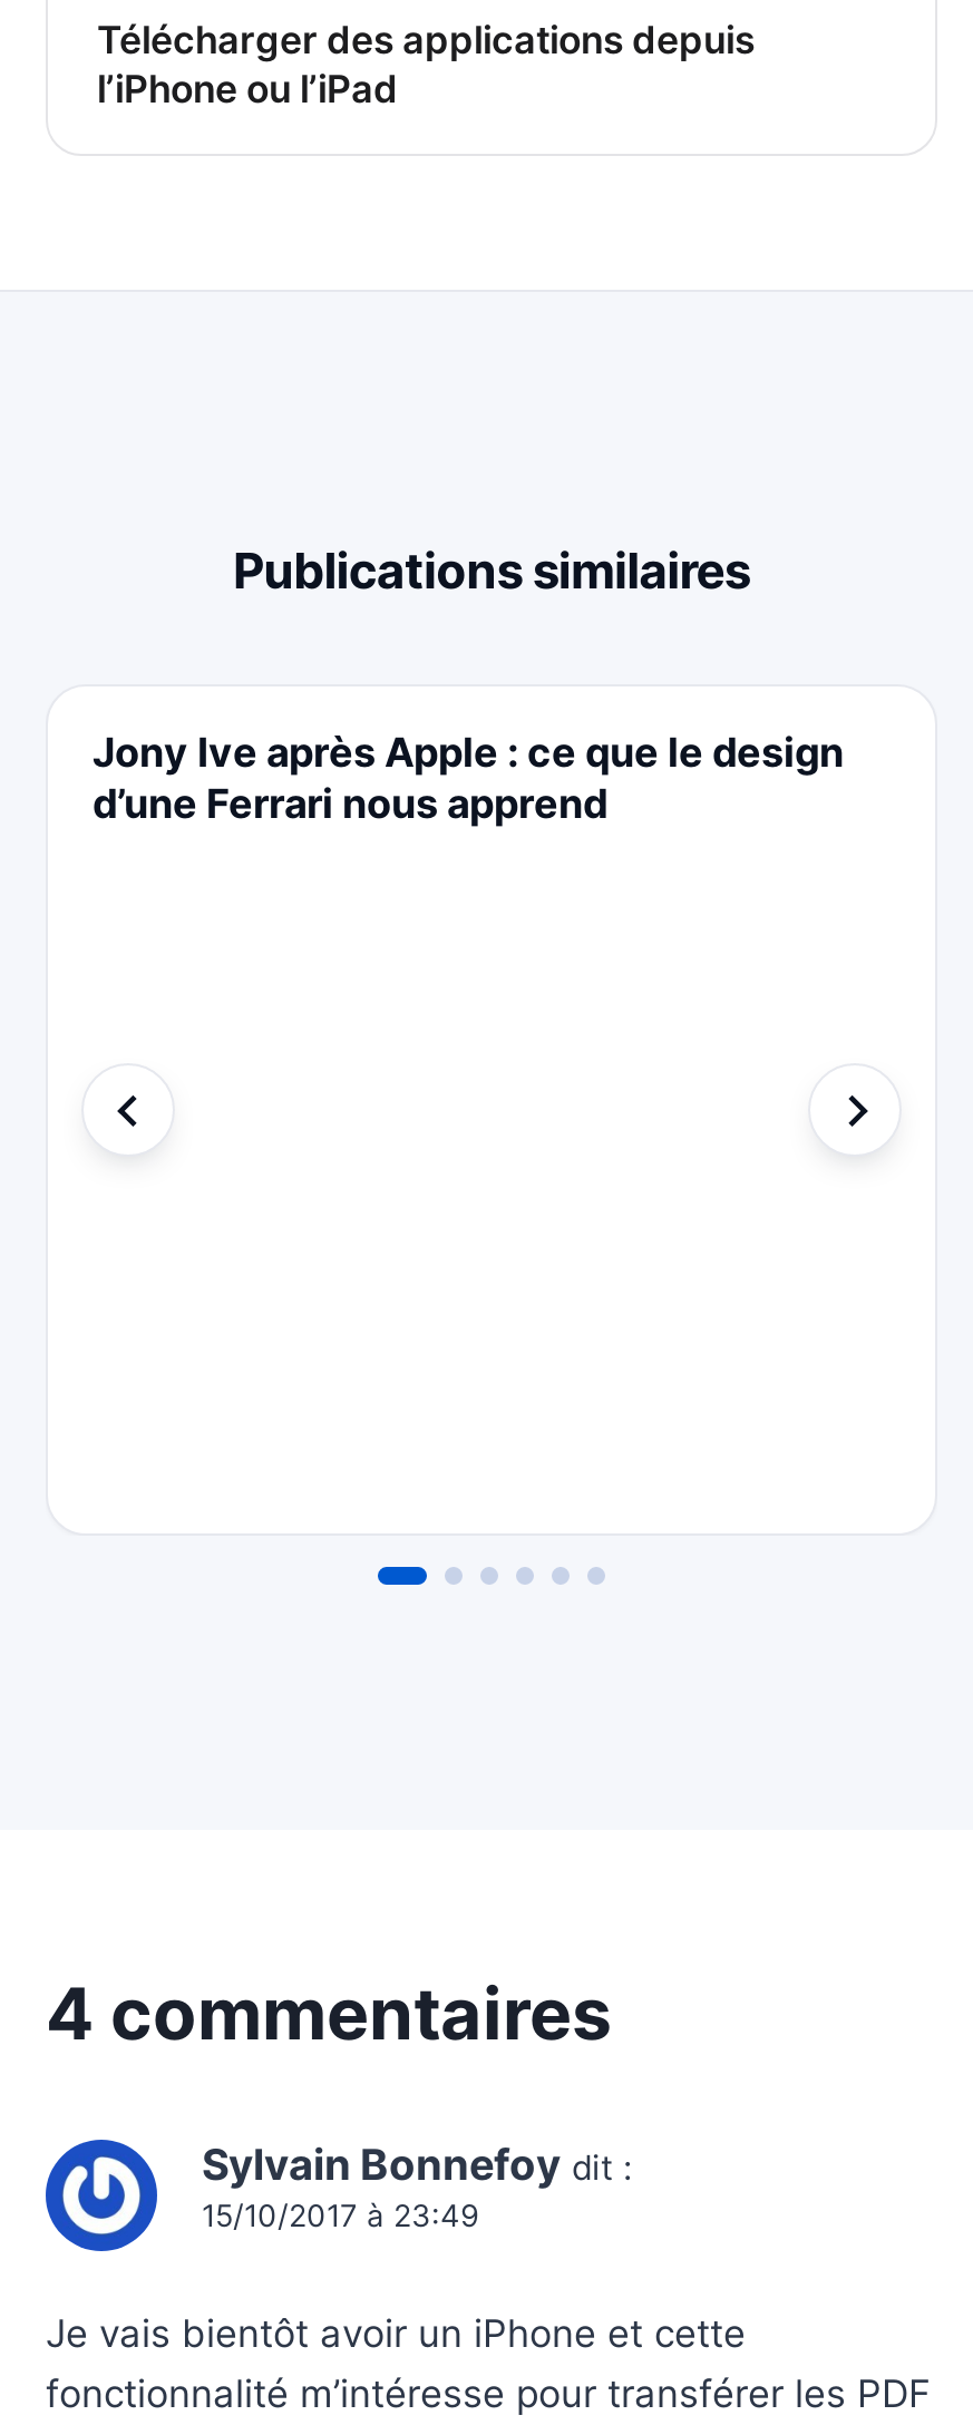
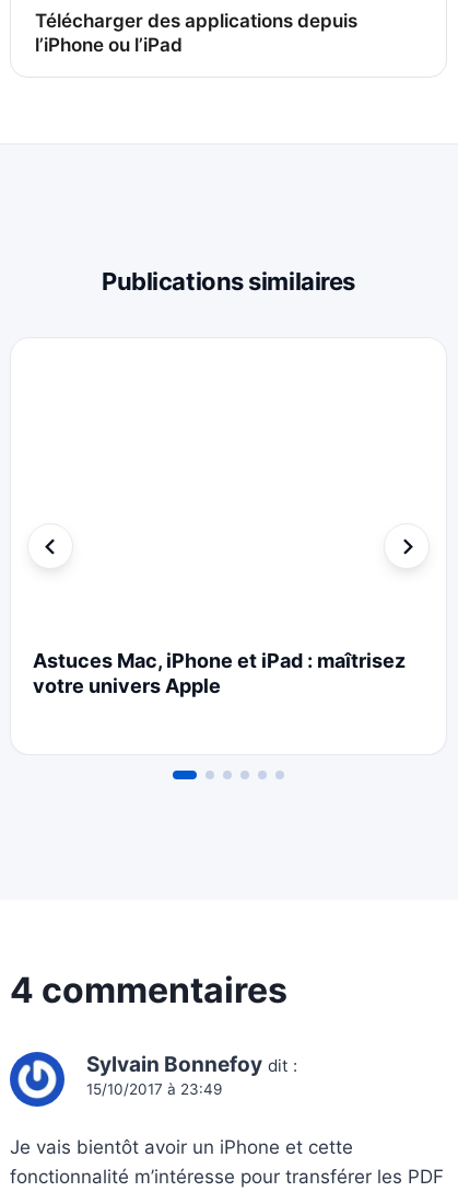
[93,729,844,827] Jony Ive après Apple : ce que le design | d’une Ferrari nous apprend -> [33,649,406,698] Astuces Mac, iPhone et iPad : maîtrisez | votre univers Apple

